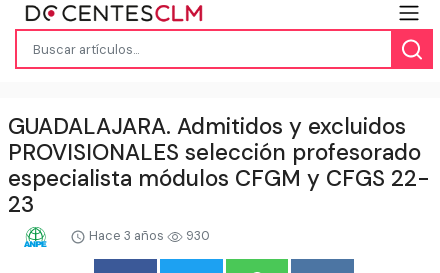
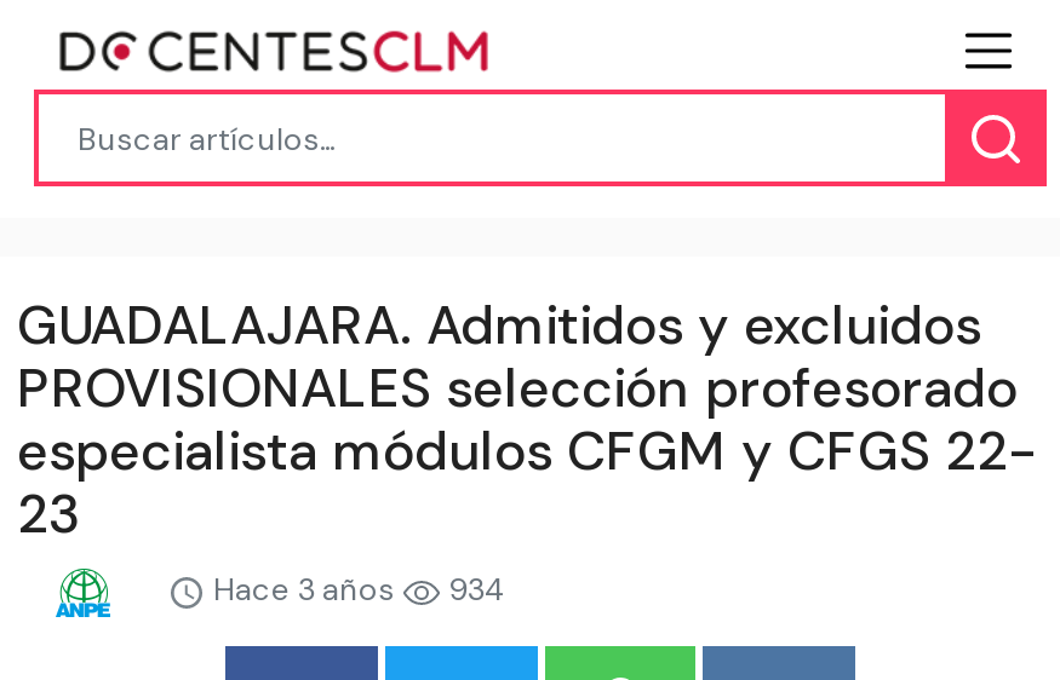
[86,227,210,244] Hace 3 años 930 -> [206,569,506,610] Hace 3 años 934

